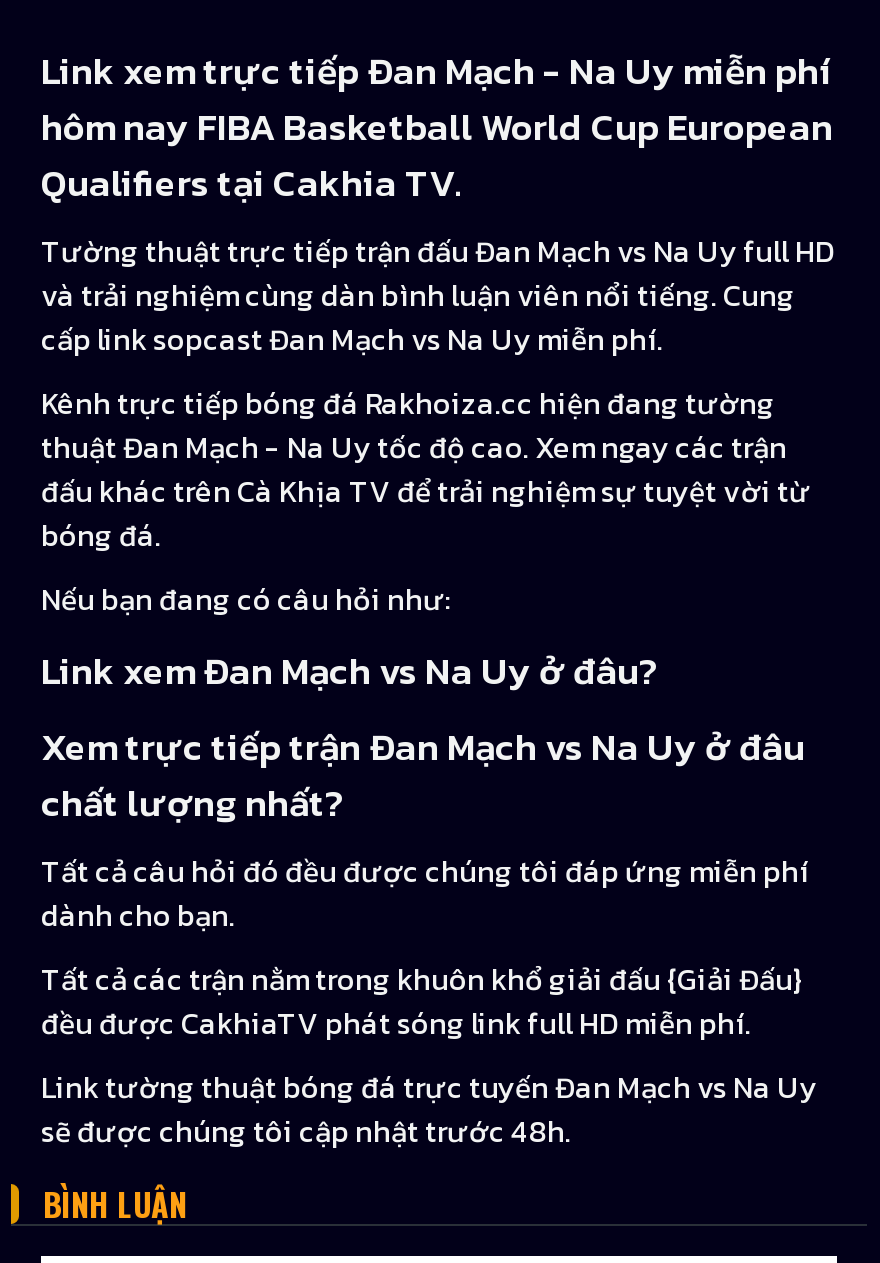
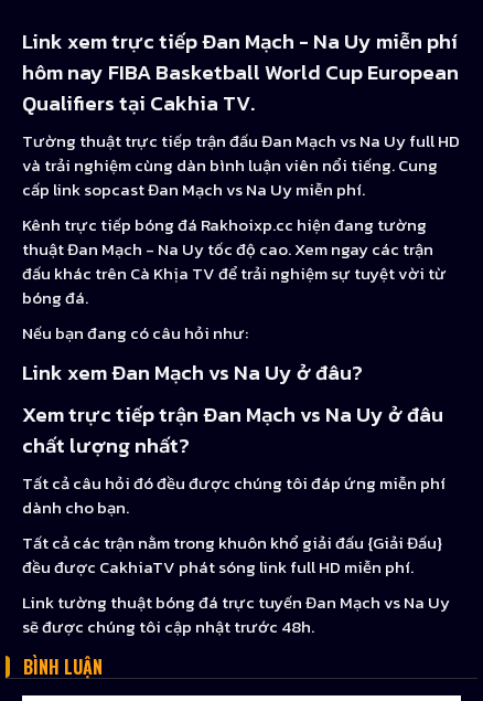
[41,380,775,426] Kênh trực tiếp bóng đá Rakhoiza.cc hiện đang tường -> [22,212,427,238] Kênh trực tiếp bóng đá Rakhoixp.cc hiện đang tường

